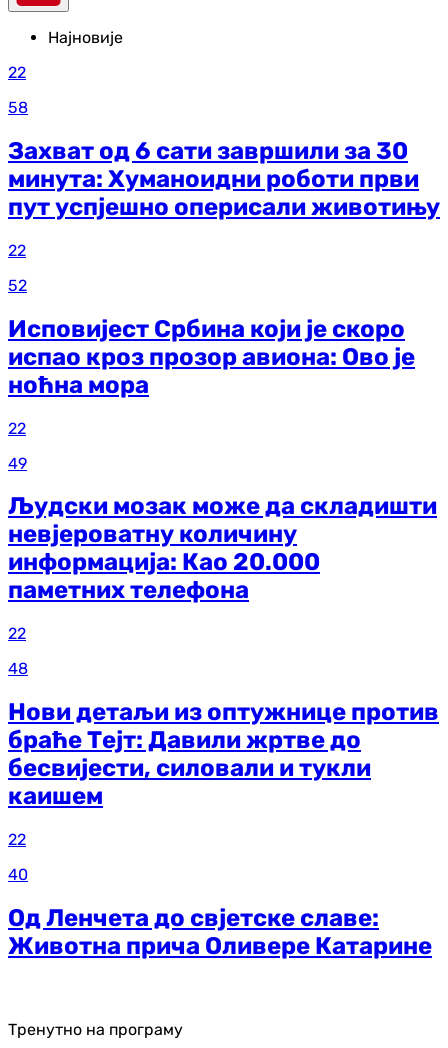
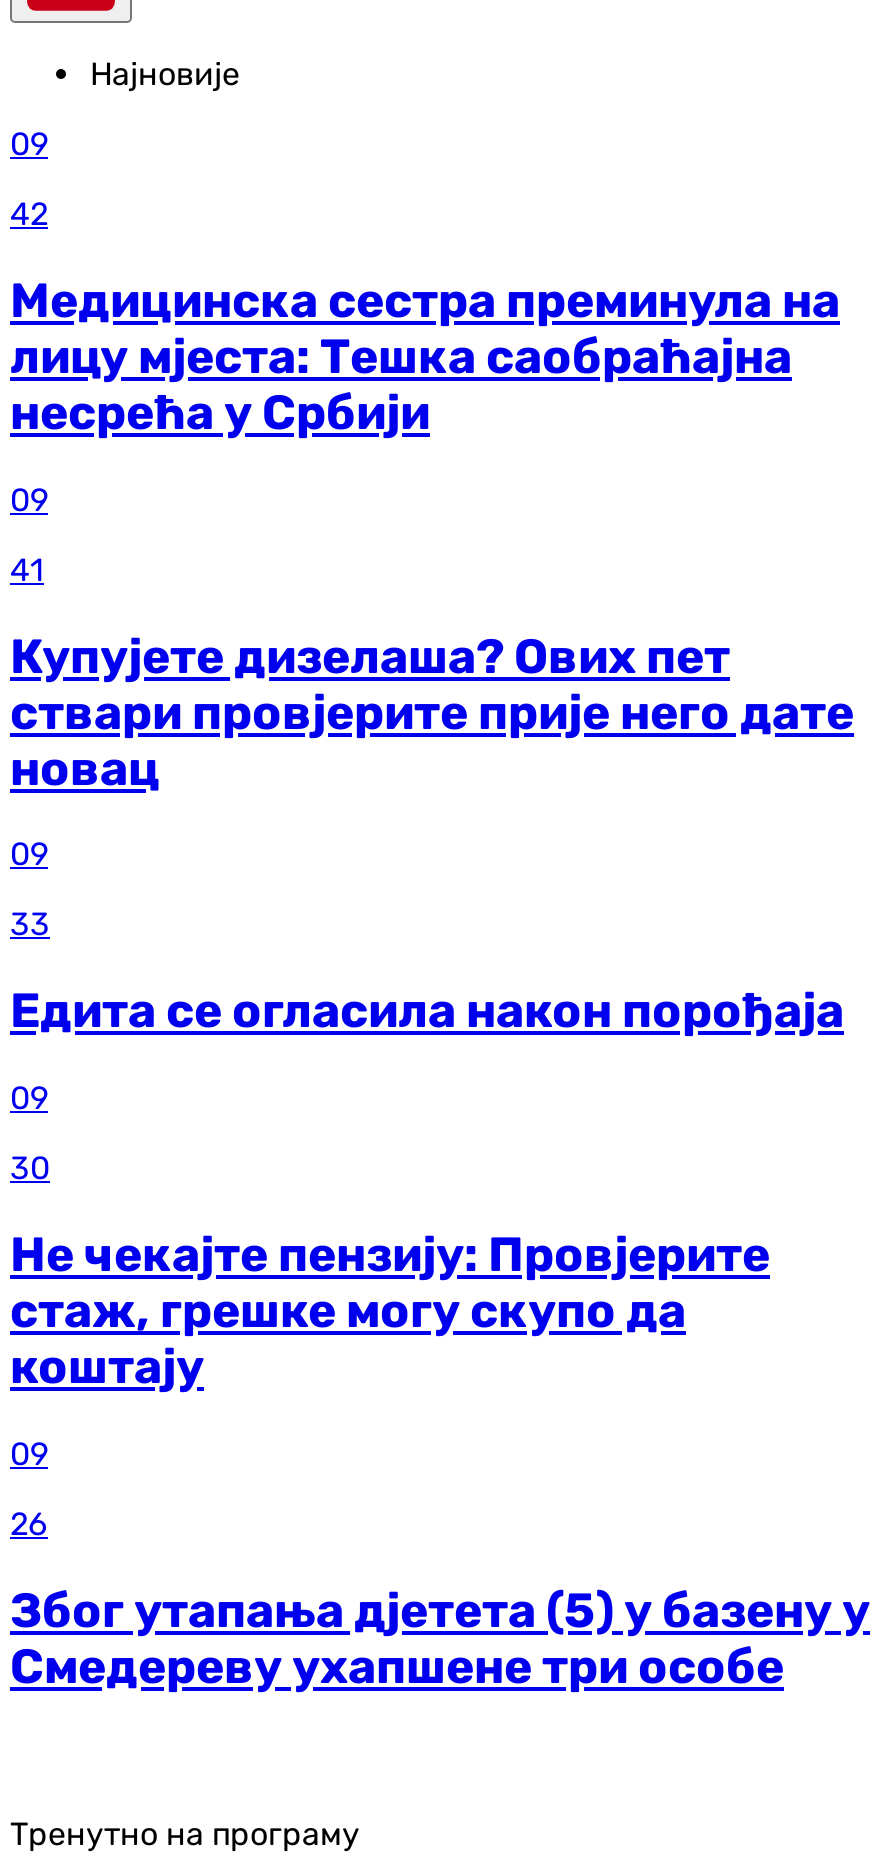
[8,63,26,82] 22 -> [10,125,48,163] 09
[8,98,28,117] 58 -> [10,195,48,233] 42
[8,137,440,221] Захват од 6 сати завршили за 30 | минута: Хуманоидни роботи први | пут успјешно оперисали животињу -> [10,273,840,441] Медицинска сестра преминула на | лицу мјеста: Тешка саобраћајна | несрећа у Србији
[8,241,26,260] 22 -> [10,480,48,518] 09
[8,276,27,295] 52 -> [10,550,44,588] 41
[8,315,415,399] Исповијест Србина који је скоро | испао кроз прозор авиона: Ово је | ноћна мора -> [10,628,854,796] Купујете дизелаша? Ових пет | ствари провјерите прије него дате | новац
[8,418,26,437] 22 -> [10,836,48,874] 09
[8,453,27,472] 49 -> [10,906,50,944] 33
[8,492,437,604] Људски мозак може да складишти | невјероватну количину | информација: Као 20.000 | паметних телефона -> [10,984,844,1040] Едита се огласила након порођаја
[8,624,26,643] 22 -> [10,1080,48,1118] 09
[8,659,28,678] 48 -> [10,1150,50,1188] 30
[8,698,439,810] Нови детаљи из оптужнице против | браће Тејт: Давили жртве до | бесвијести, силовали и тукли | каишем -> [10,1227,770,1395] Не чекајте пензију: Провјерите | стаж, грешке могу скупо да | коштају
[8,830,26,849] 22 -> [10,1435,48,1473] 09
[8,865,28,884] 40 -> [10,1505,48,1543] 26
[8,904,432,960] Од Ленчета до свјетске славе: | Животна прича Оливере Катарине -> [10,1583,870,1695] Због утапања дјетета (5) у базену у | Смедереву ухапшене три особе

